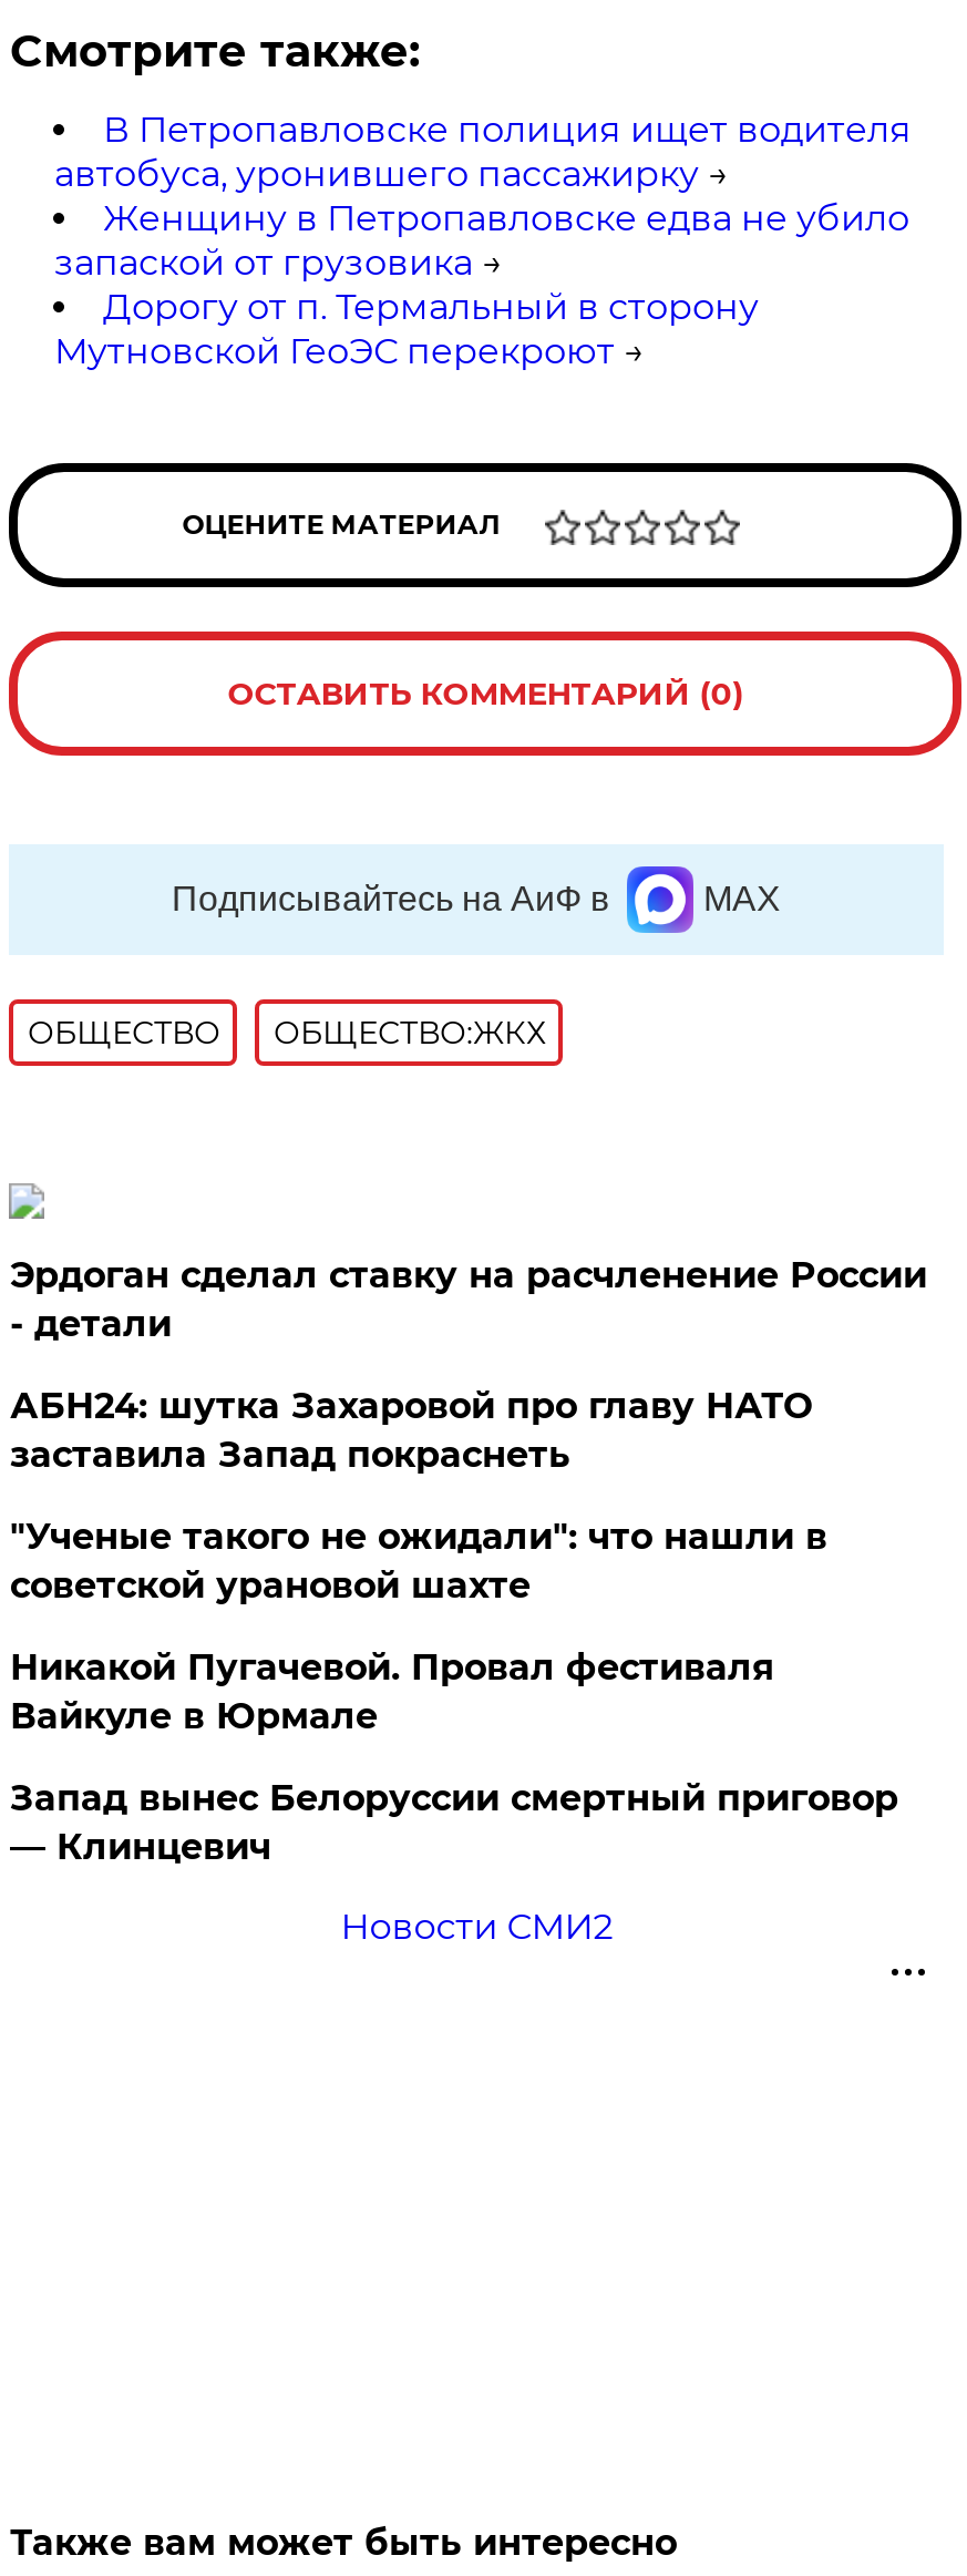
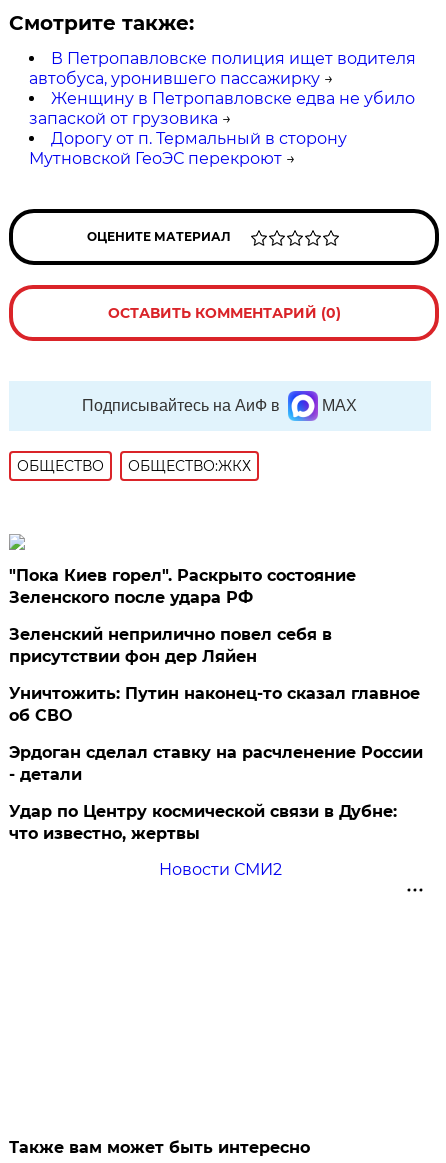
none -> [9,566,420,725] "Пока Киев горел". Раскрыто состояние | Зеленского после удара РФ | Зеленский неприлично повел cебя в | присутствии фон дер Ляйен | Уничтожить: Путин наконец-то сказал главное | об СВО
moved [10,1254,927,1345] -> [9,743,423,784]: Эрдоган сделал ставку на расчленение России | - детали
[10,1385,898,1868] АБН24: шутка Захаровой про главу НАТО | заставила Запад покраснеть | "Ученые такого не ожидали": что нашли в | советской урановой шахте | Никакой Пугачевой. Провал фестиваля | Вайкуле в Юрмале | Запад вынес Белоруссии смертный приговор | — Клинцевич -> [9,802,397,843] Удар по Центру космической связи в Дубне: | что известно, жертвы

